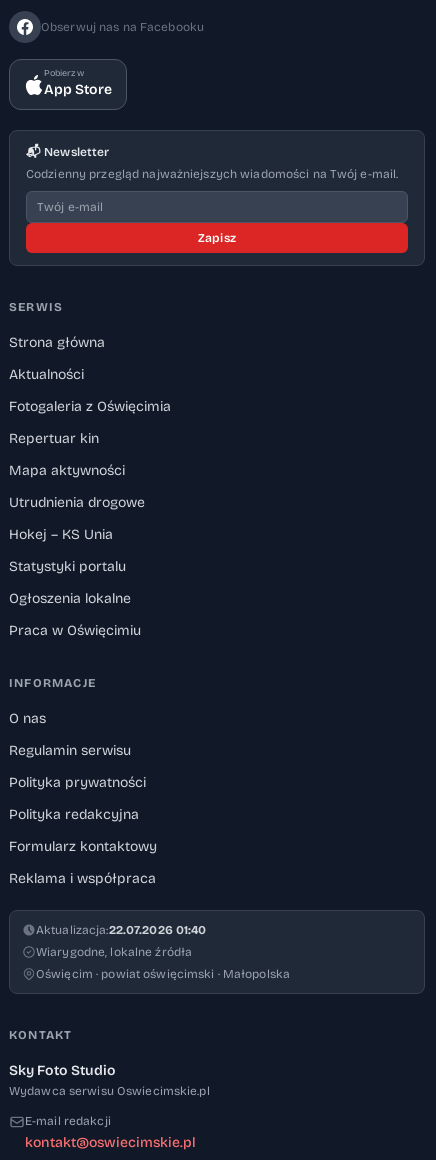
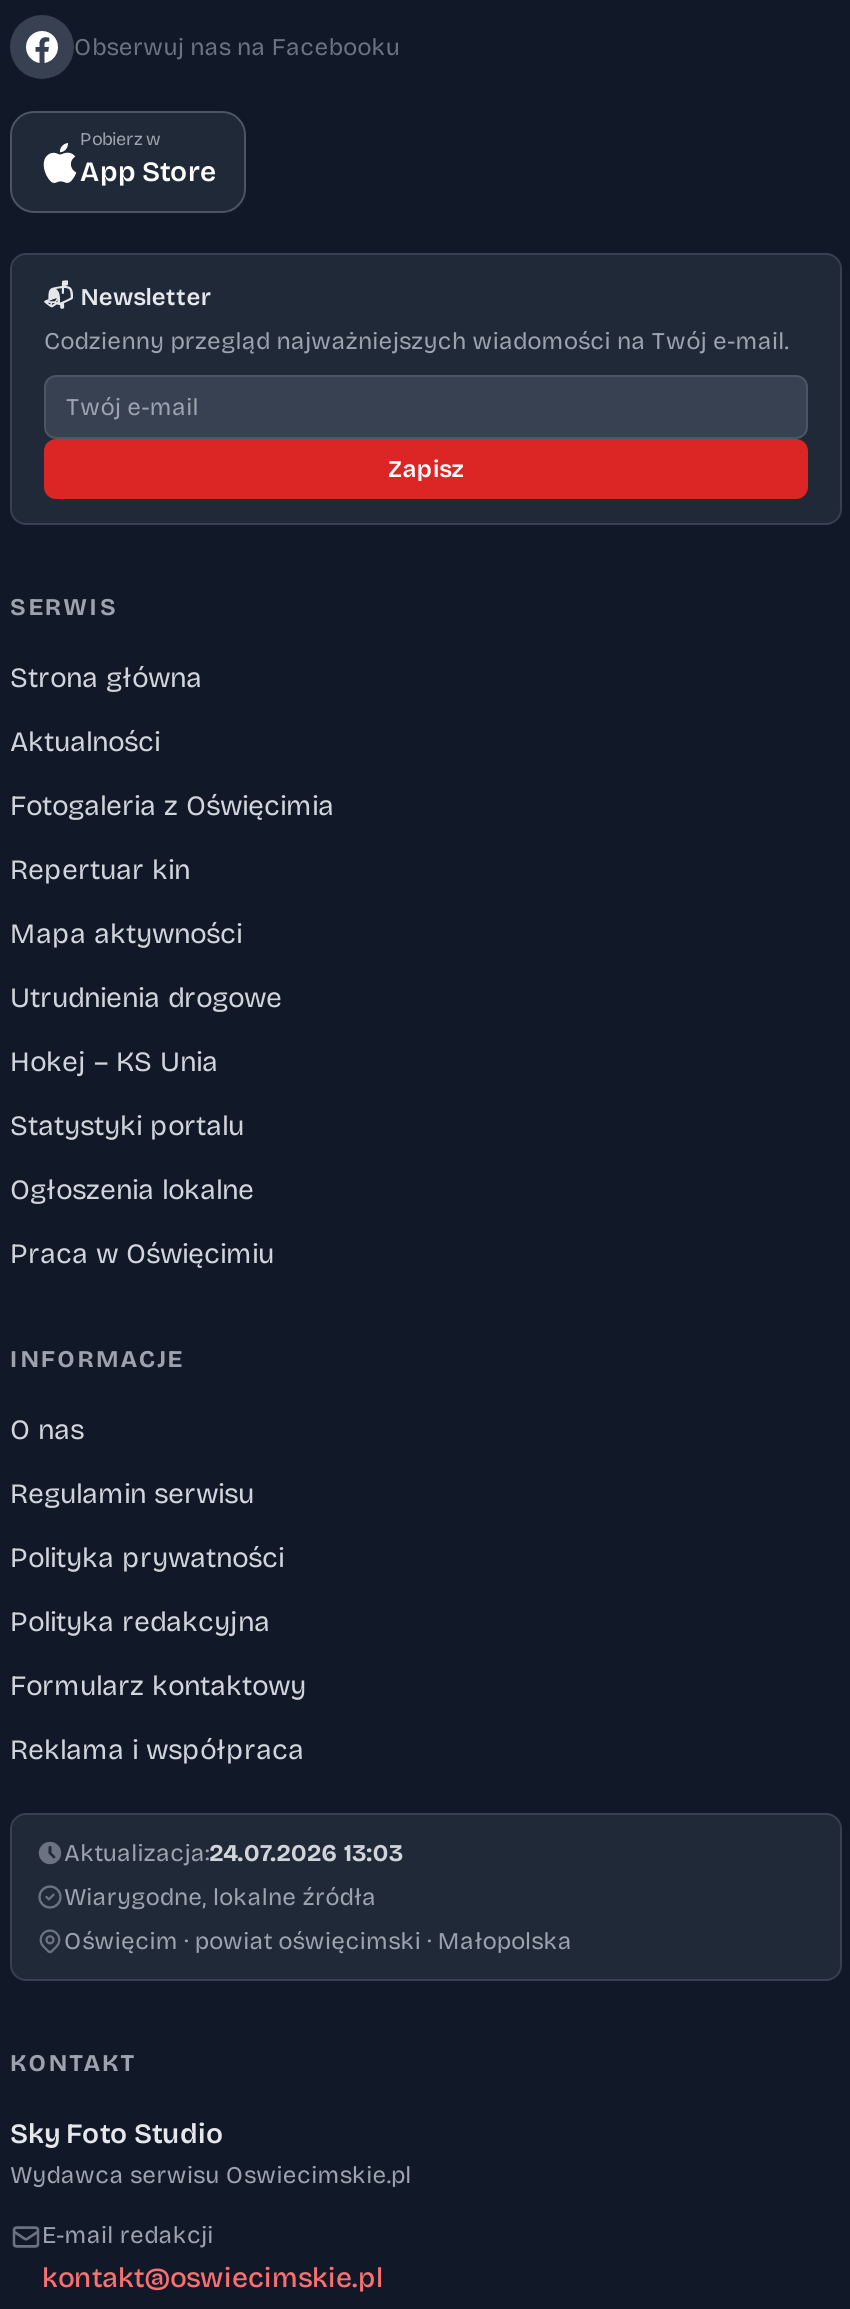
[36,923,206,937] Aktualizacja:22.07.2026 01:40 -> [64,1839,403,1867] Aktualizacja:24.07.2026 13:03

